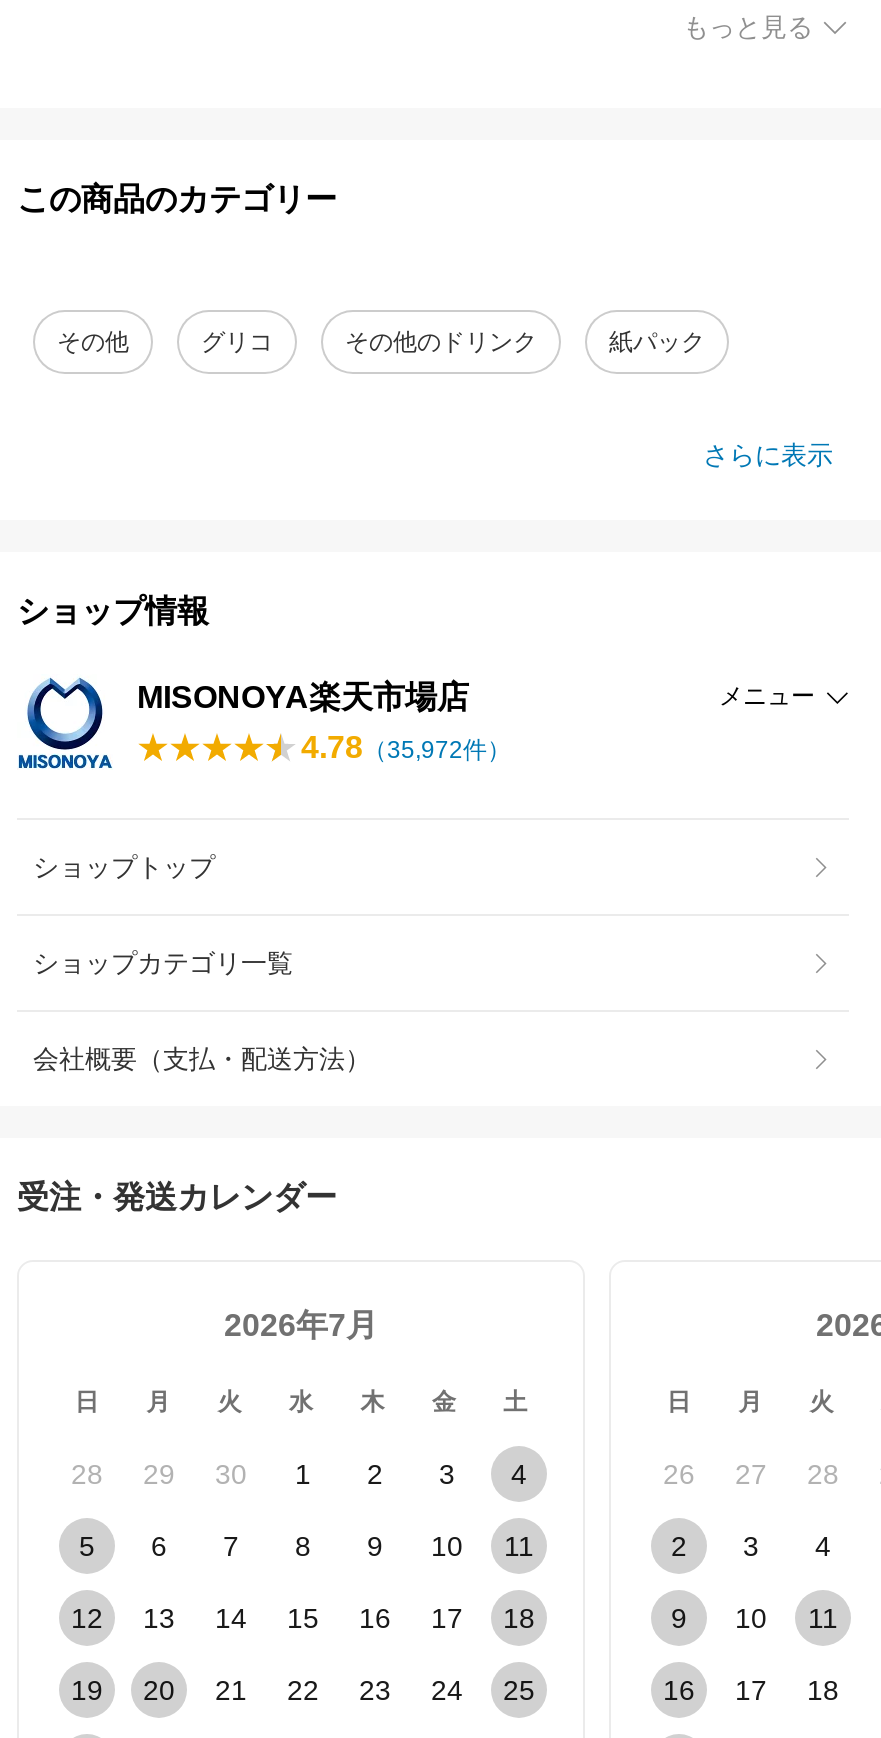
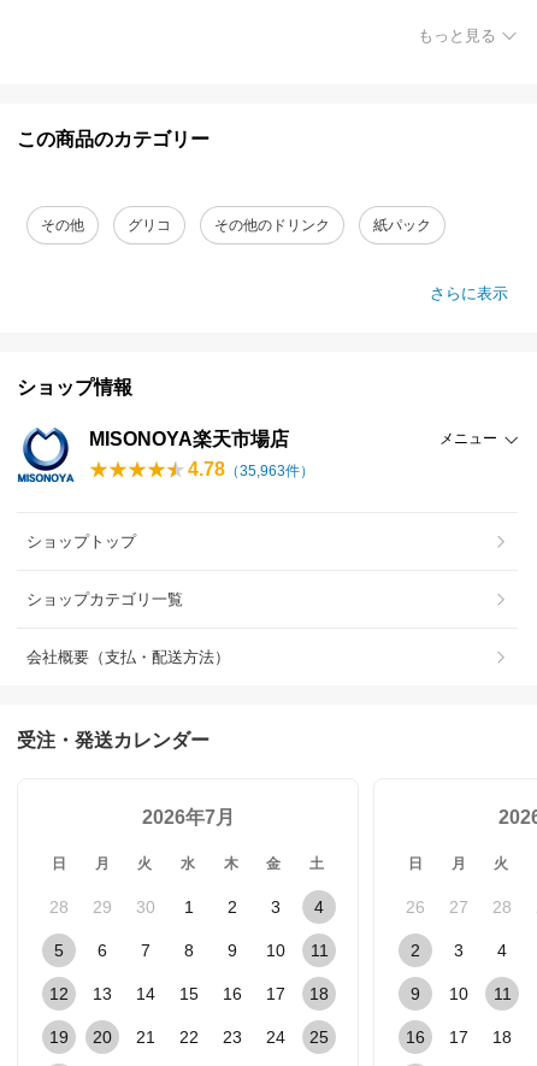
[301,731,511,765] 4.78（35,972件） -> [188,459,314,480] 4.78（35,963件）

